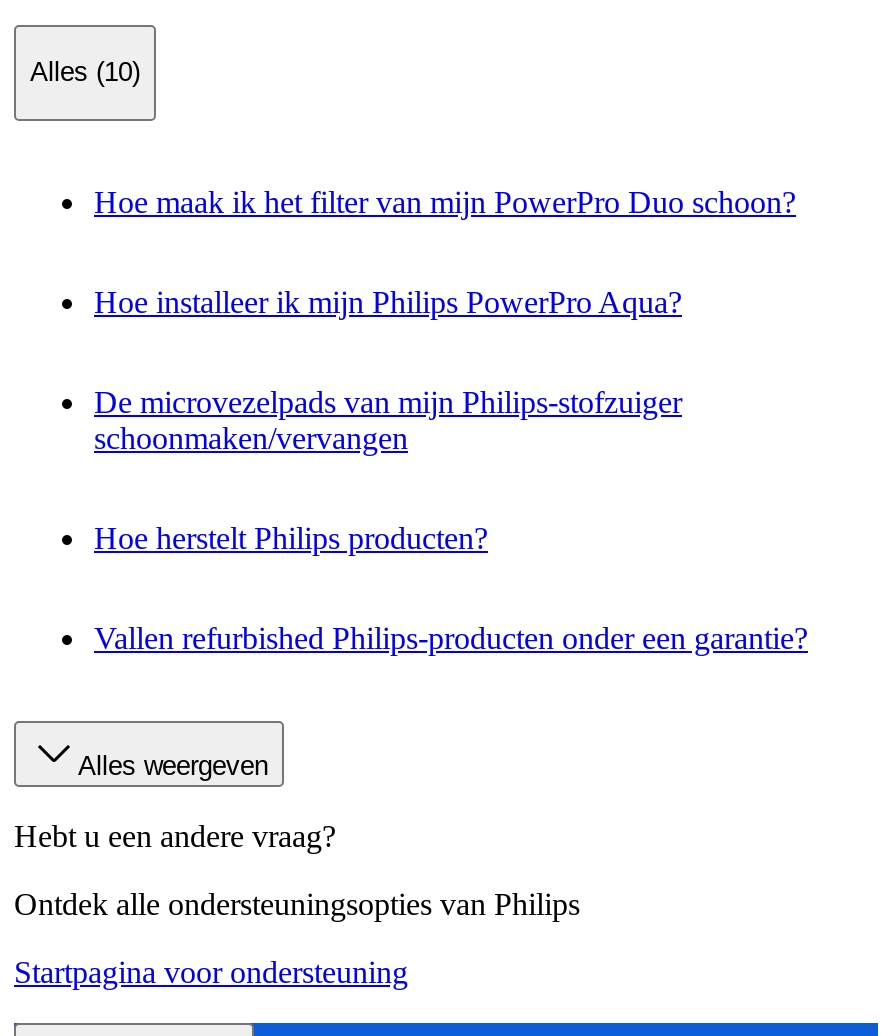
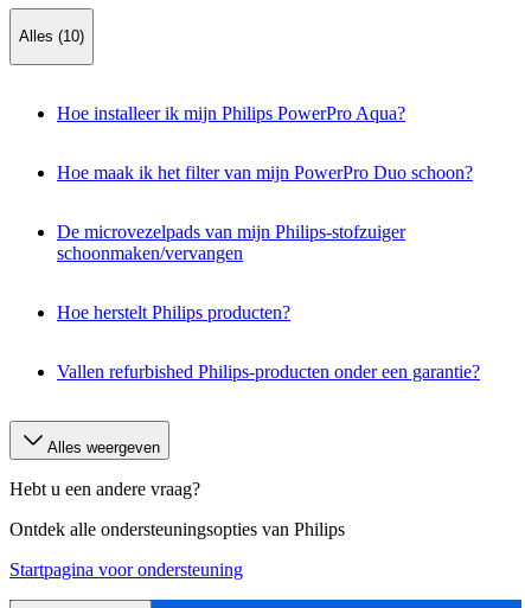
moved [94,184,796,218] -> [57,162,473,182]: Hoe maak ik het filter van mijn PowerPro Duo schoon?
moved [94,284,682,318] -> [57,103,405,123]: Hoe installeer ik mijn Philips PowerPro Aqua?

